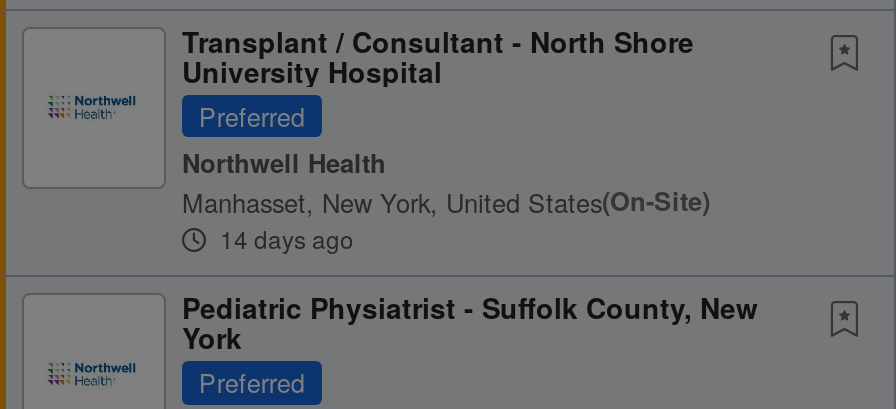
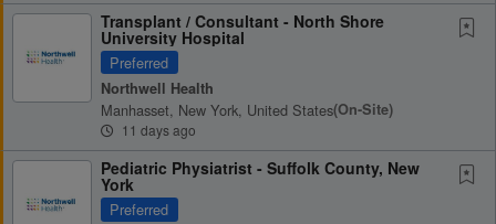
[214,221,354,255] 14 days ago -> [118,120,196,139] 11 days ago

